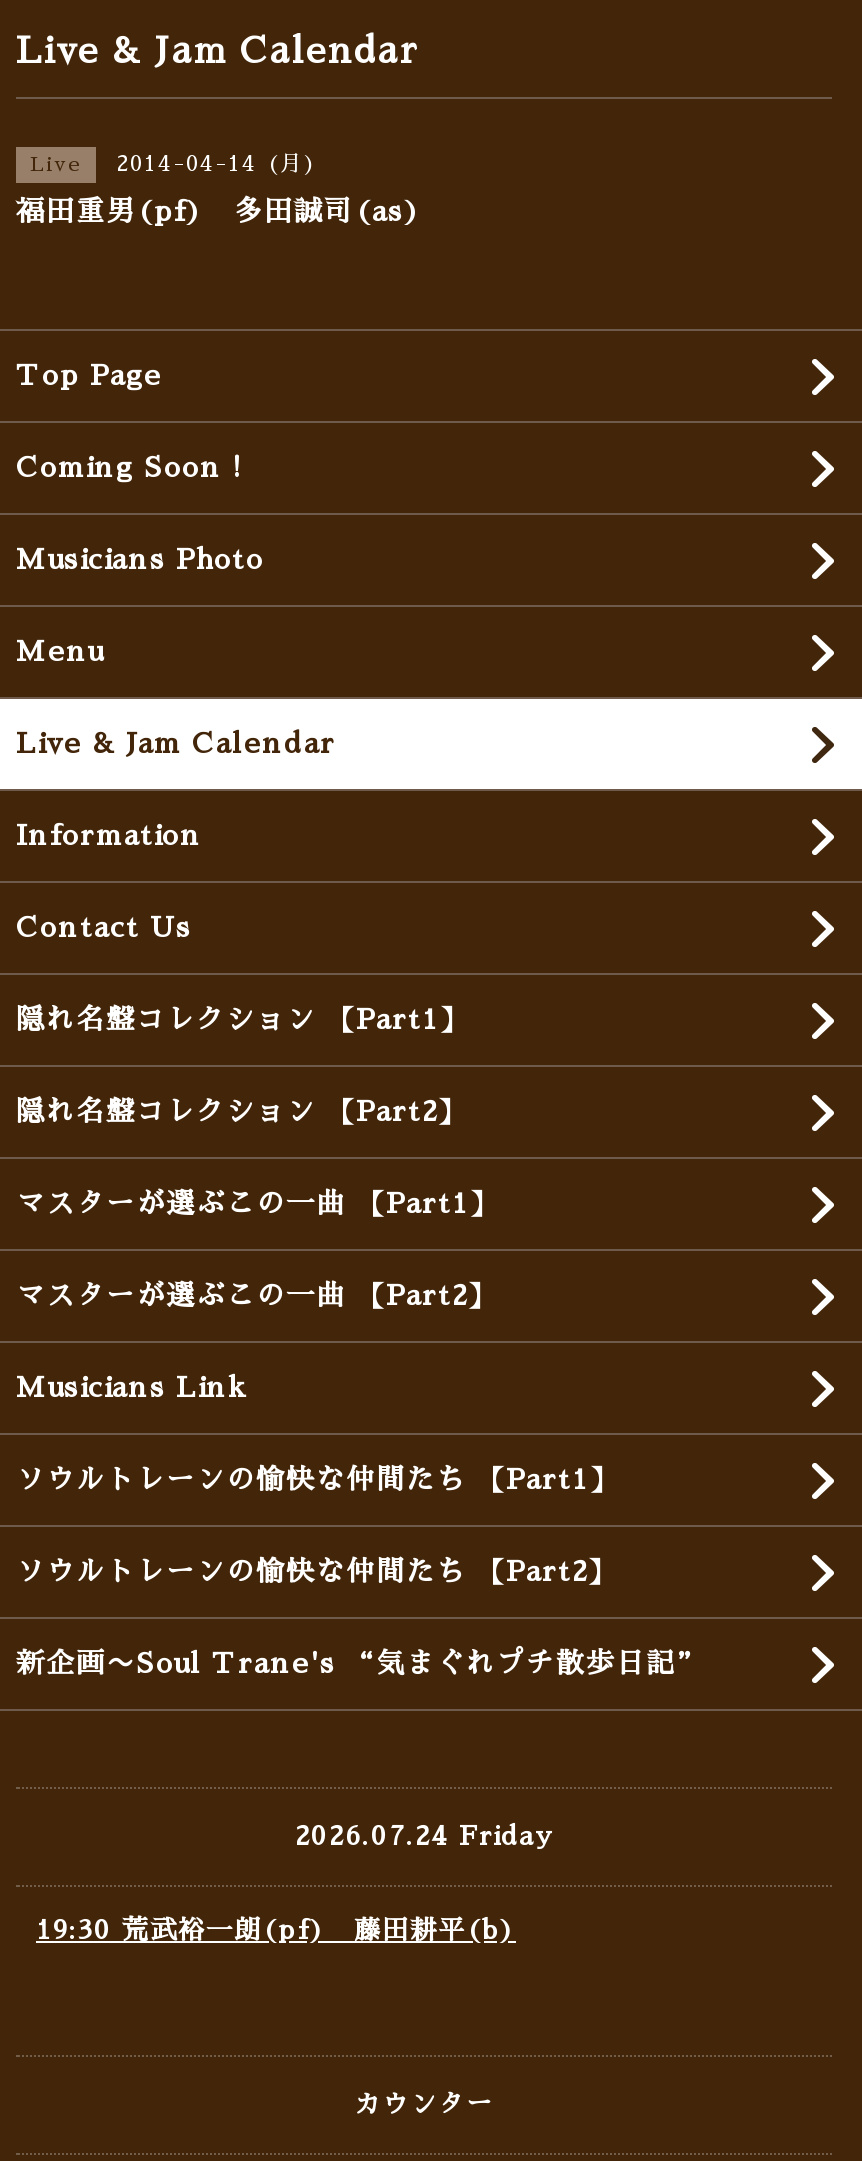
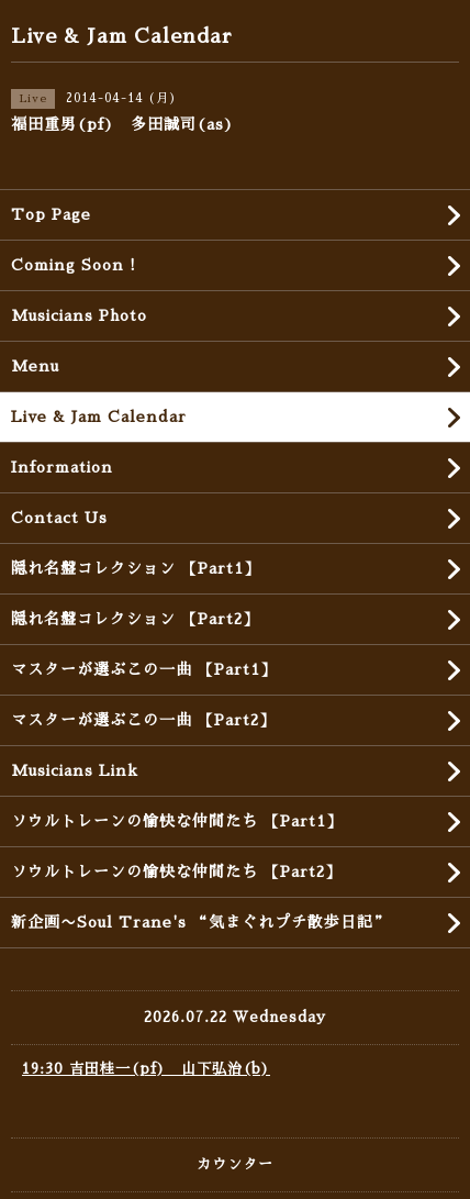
[295,1823,553,1849] 2026.07.24 Friday -> [144,1010,326,1024] 2026.07.22 Wednesday
[36,1917,516,1943] 19:30 荒武裕一朗(pf) 藤田耕平(b) -> [22,1062,270,1076] 19:30 吉田桂一(pf) 山下弘治(b)

